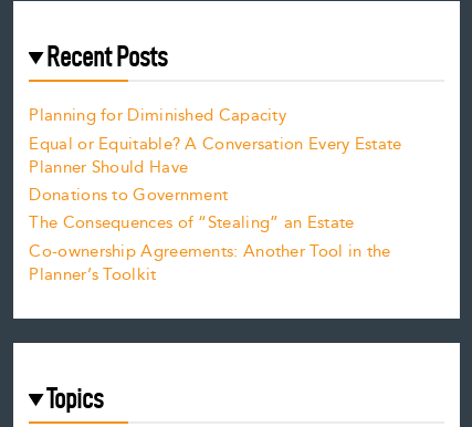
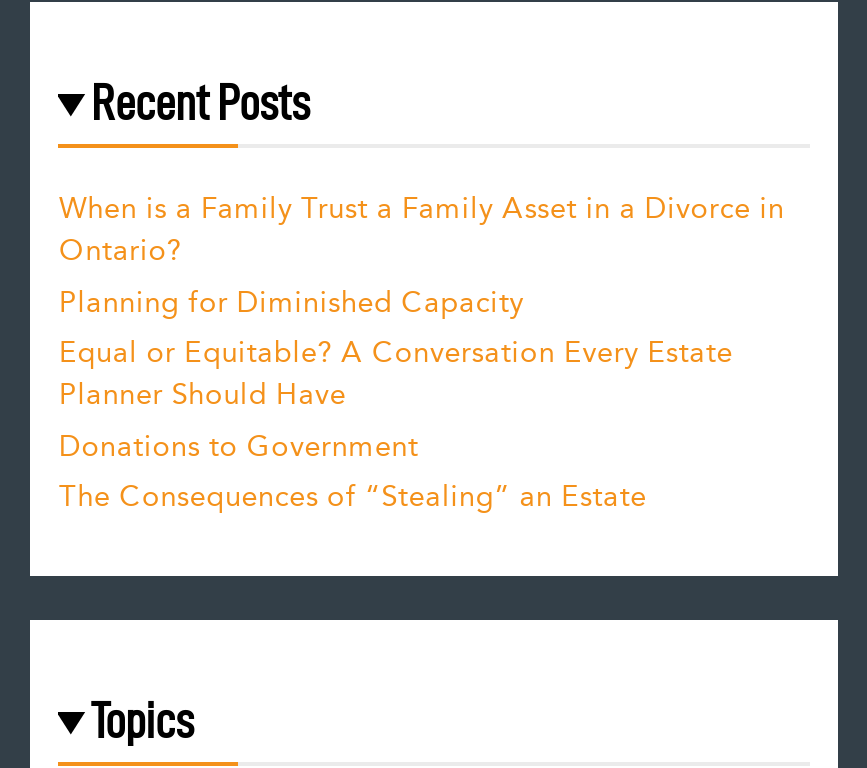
none -> [59,187,785,275] When is a Family Trust a Family Asset in a Divorce in | Ontario?
moved [29,103,402,236] -> [59,279,733,520]: Planning for Diminished Capacity | Equal or Equitable? A Conversation Every Estate | Planner Should Have | Donations to Government | The Consequences of “Stealing” an Estate
[29,239,391,287] Co-ownership Agreements: Another Tool in the | Planner’s Toolkit -> none

